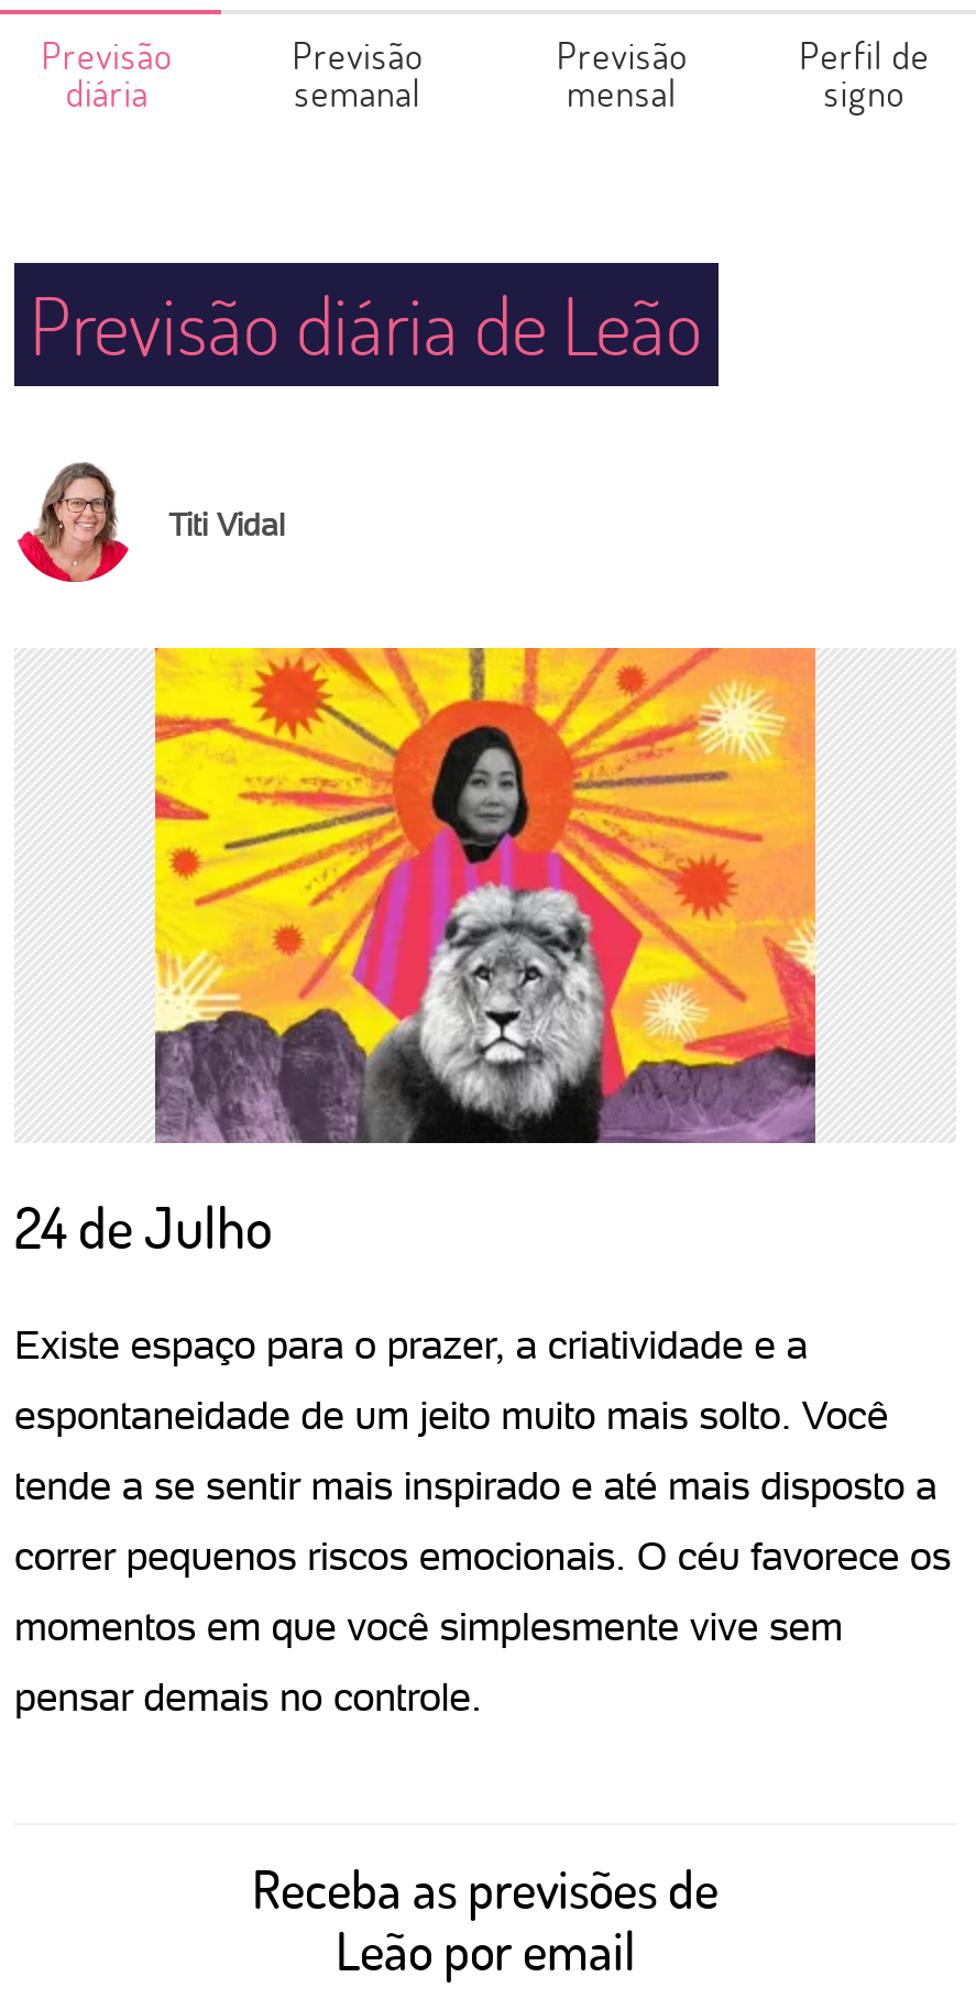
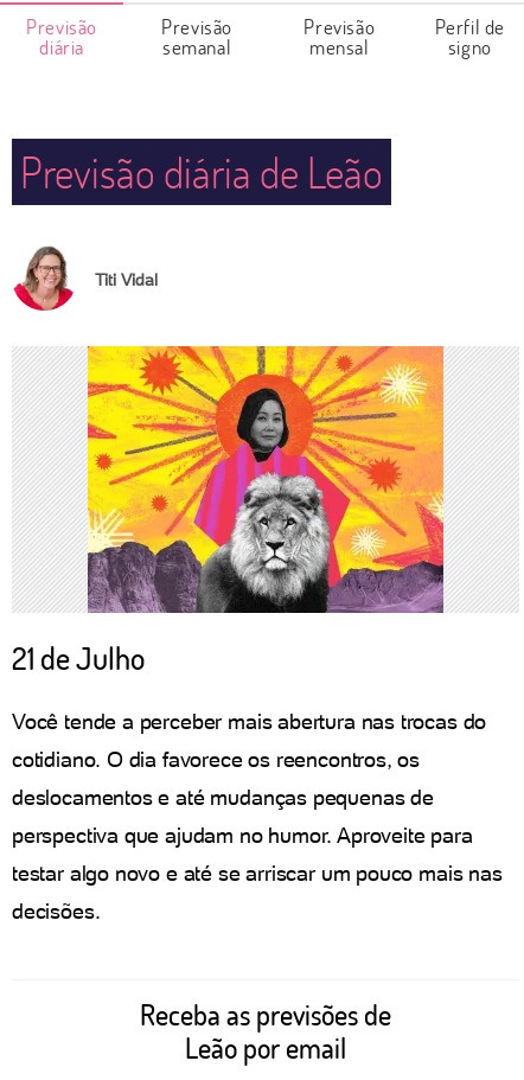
[14,1189,272,1264] 24 de Julho -> [12,638,145,678] 21 de Julho
[14,1321,808,1368] Existe espaço para o prazer, a criatividade e a -> [12,709,486,734] Você tende a perceber mais abertura nas trocas do
[14,1392,888,1438] espontaneidade de um jeito muito mais solto. Você -> [12,747,420,772] cotidiano. O dia favorece os reencontros, os
[14,1462,937,1508] tende a se sentir mais inspirado e até mais disposto a -> [12,785,434,810] deslocamentos e até mudanças pequenas de
[14,1533,951,1579] correr pequenos riscos emocionais. O céu favorece os -> [12,823,472,848] perspectiva que ajudam no humor. Aproveite para
[14,1603,843,1649] momentos em que você simplesmente vive sem -> [12,861,502,886] testar algo novo e até se arriscar um pouco mais nas
[14,1673,482,1720] pensar demais no controle. -> [12,899,100,924] decisões.

